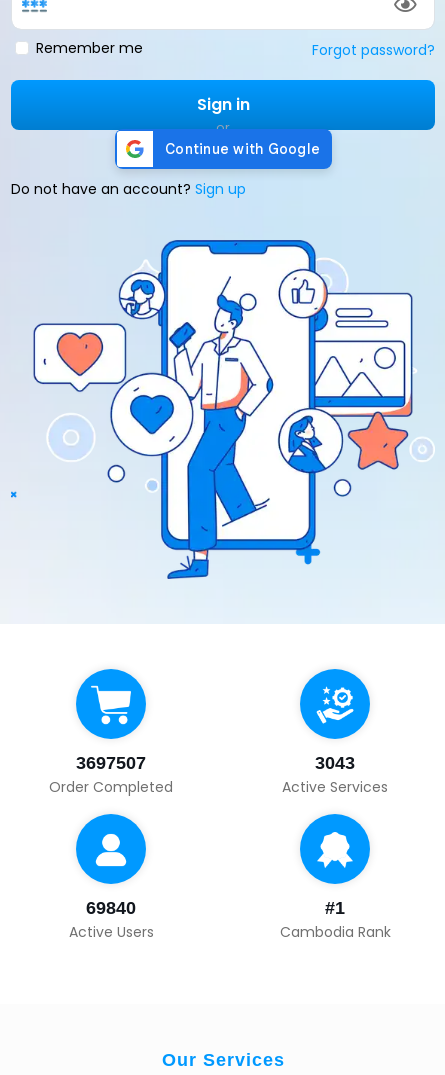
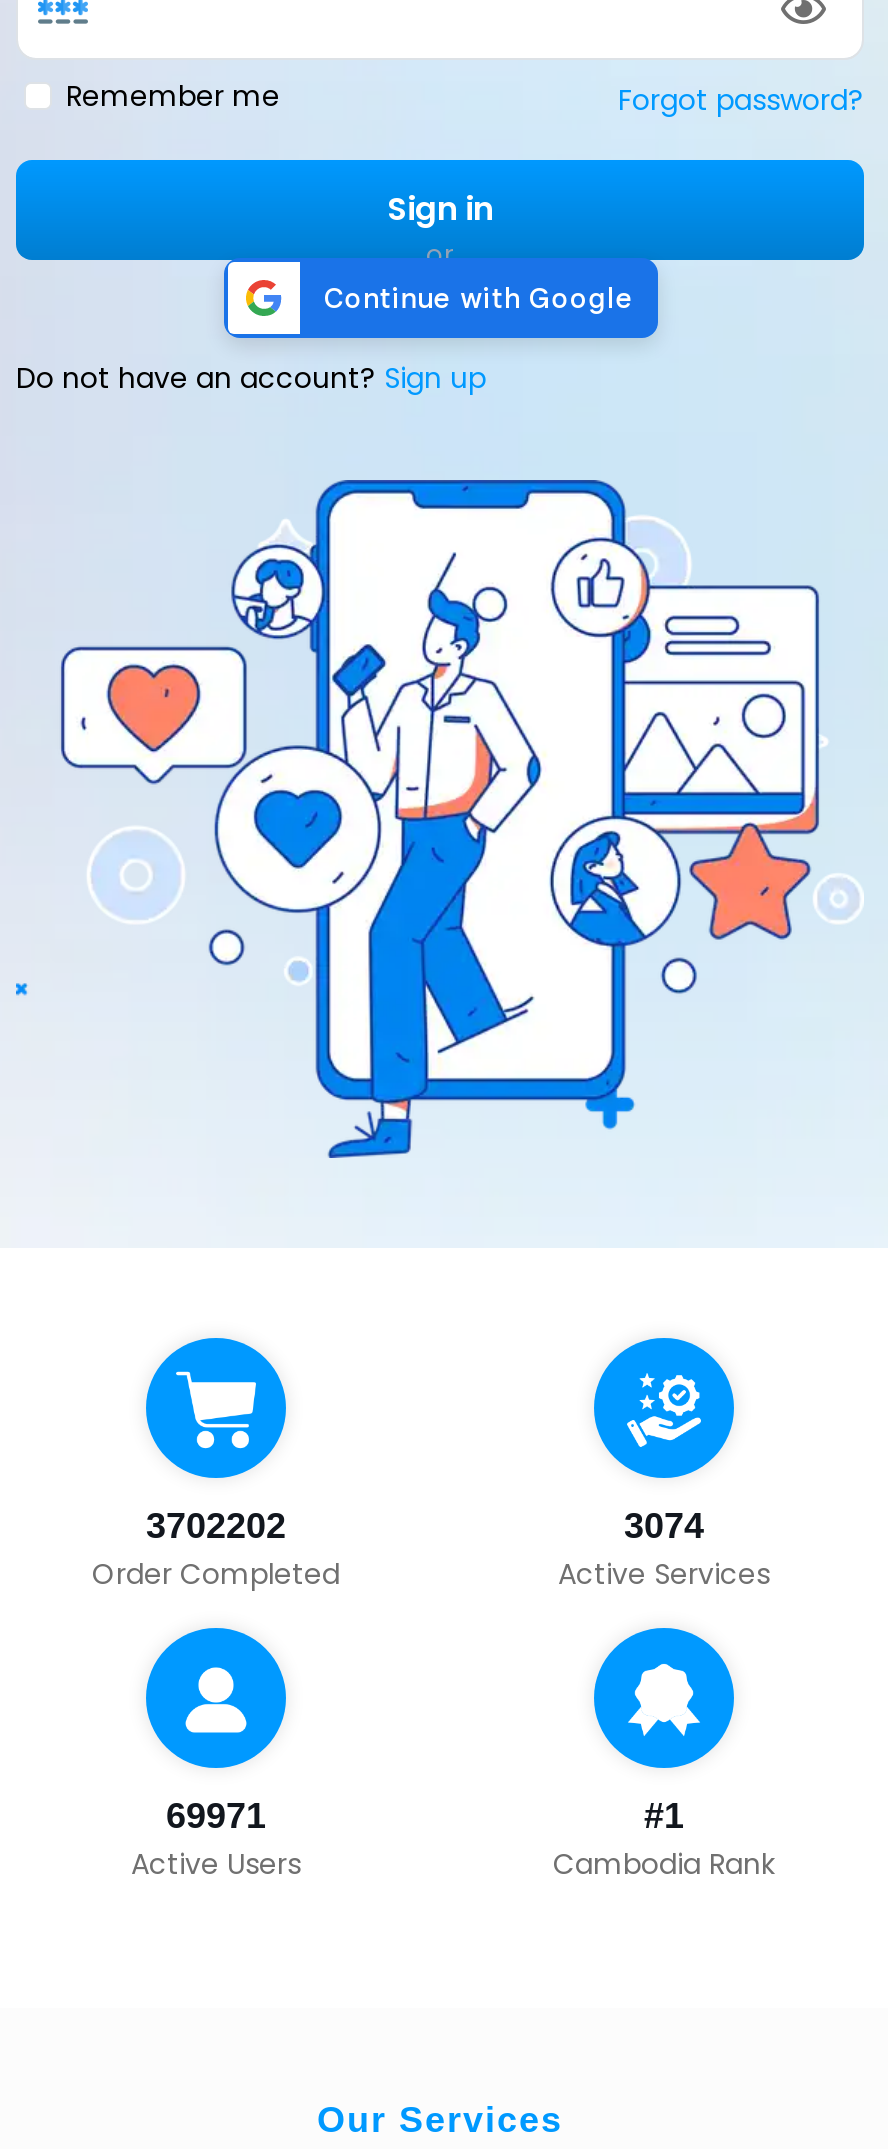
[76,753,146,773] 3697507 -> [146,1506,286,1546] 3702202
[315,753,355,773] 3043 -> [624,1506,704,1546] 3074
[86,898,136,918] 69840 -> [166,1796,266,1836] 69971

